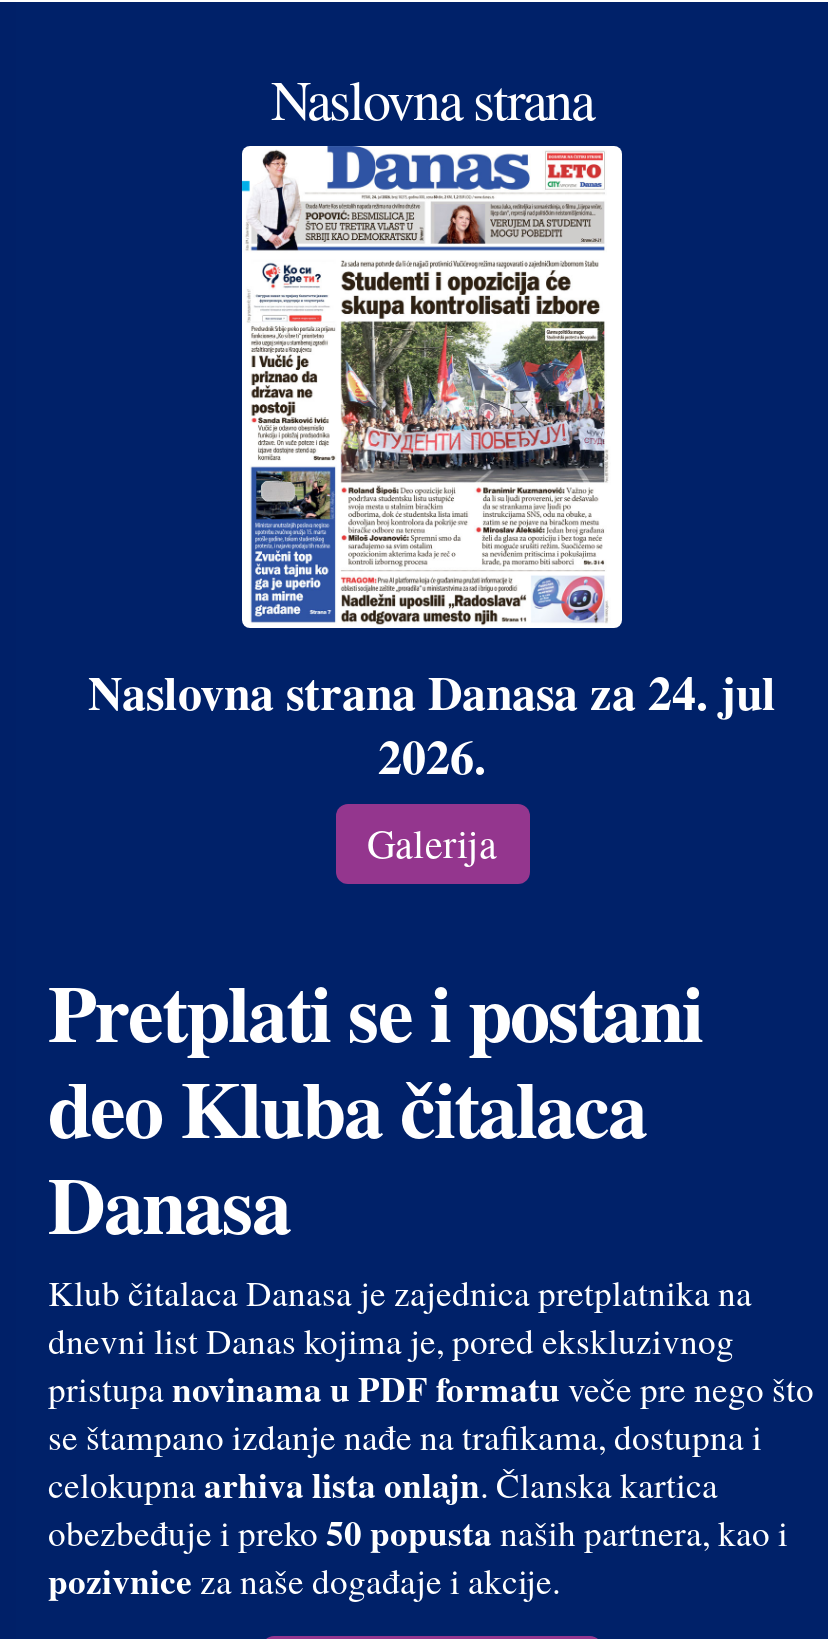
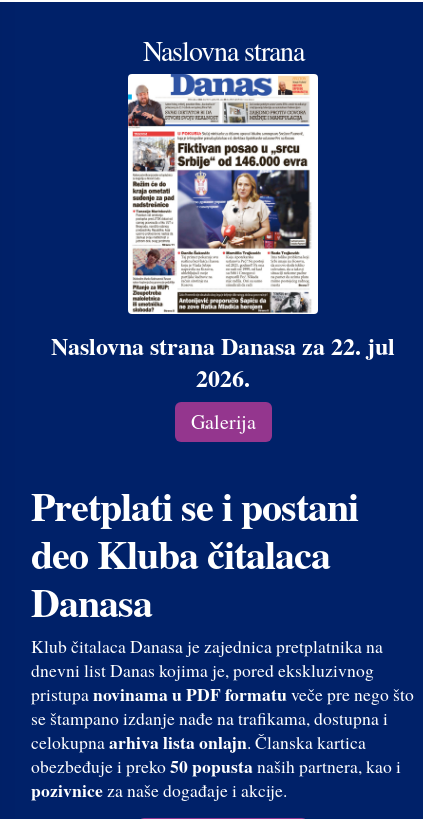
[88,150,776,726] [image] | Naslovna strana Danasa za 24. jul -> [51,75,395,363] [image] | Naslovna strana Danasa za 22. jul

